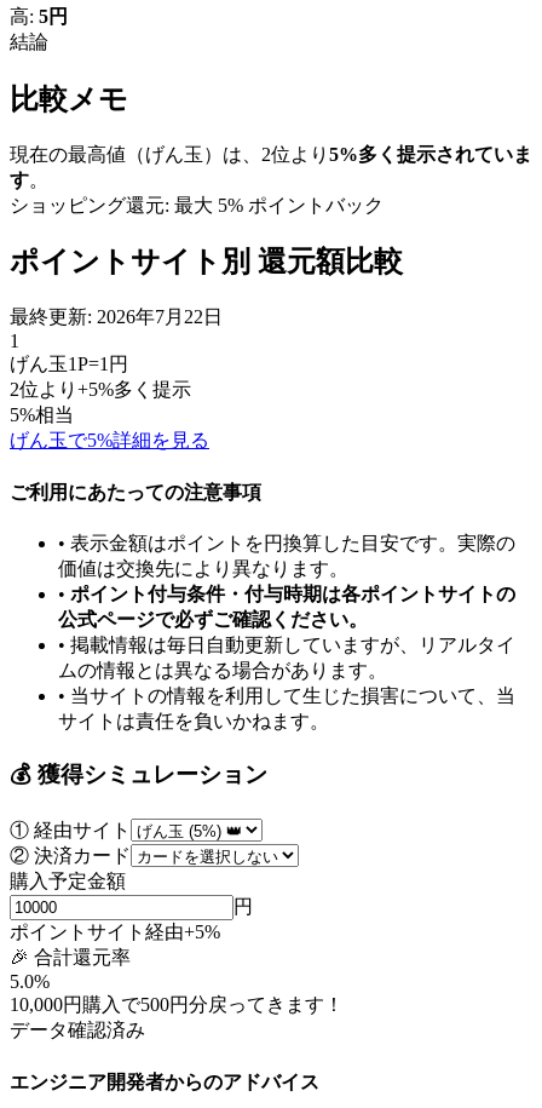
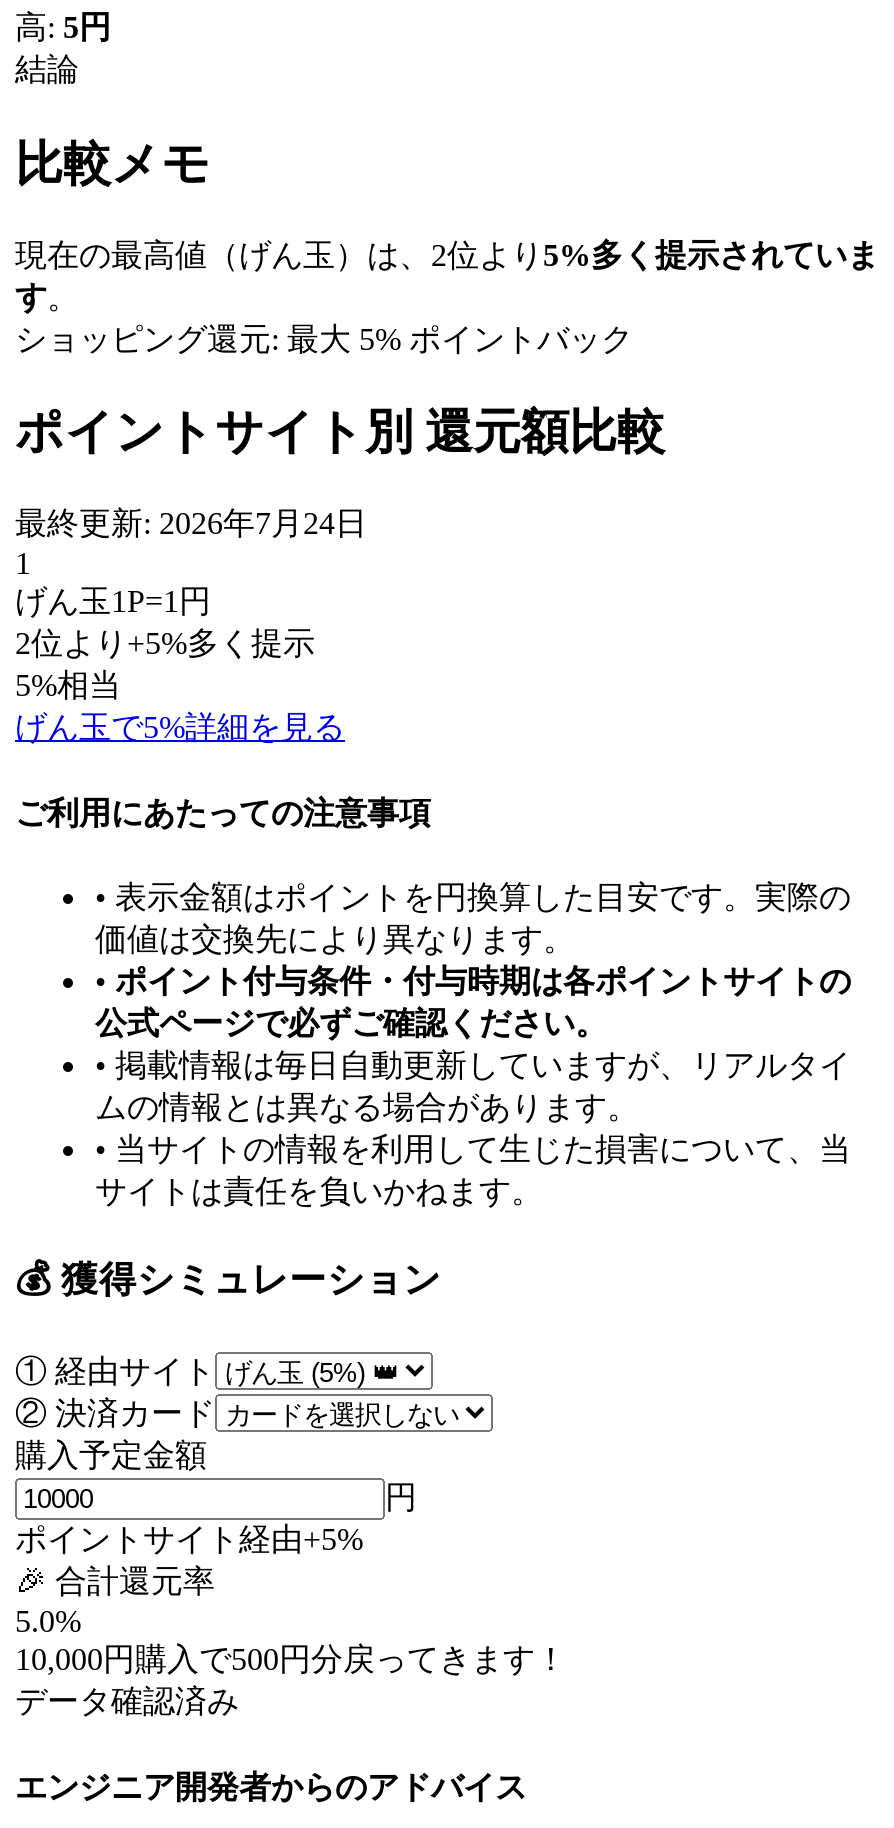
[10,307,223,327] 最終更新: 2026年7月22日 -> [15,507,367,541] 最終更新: 2026年7月24日

